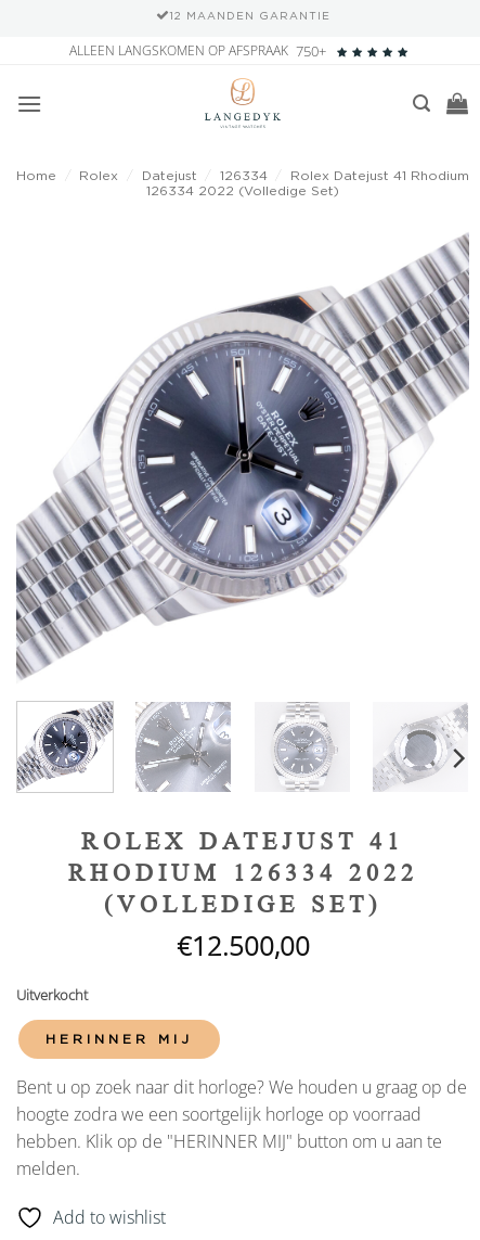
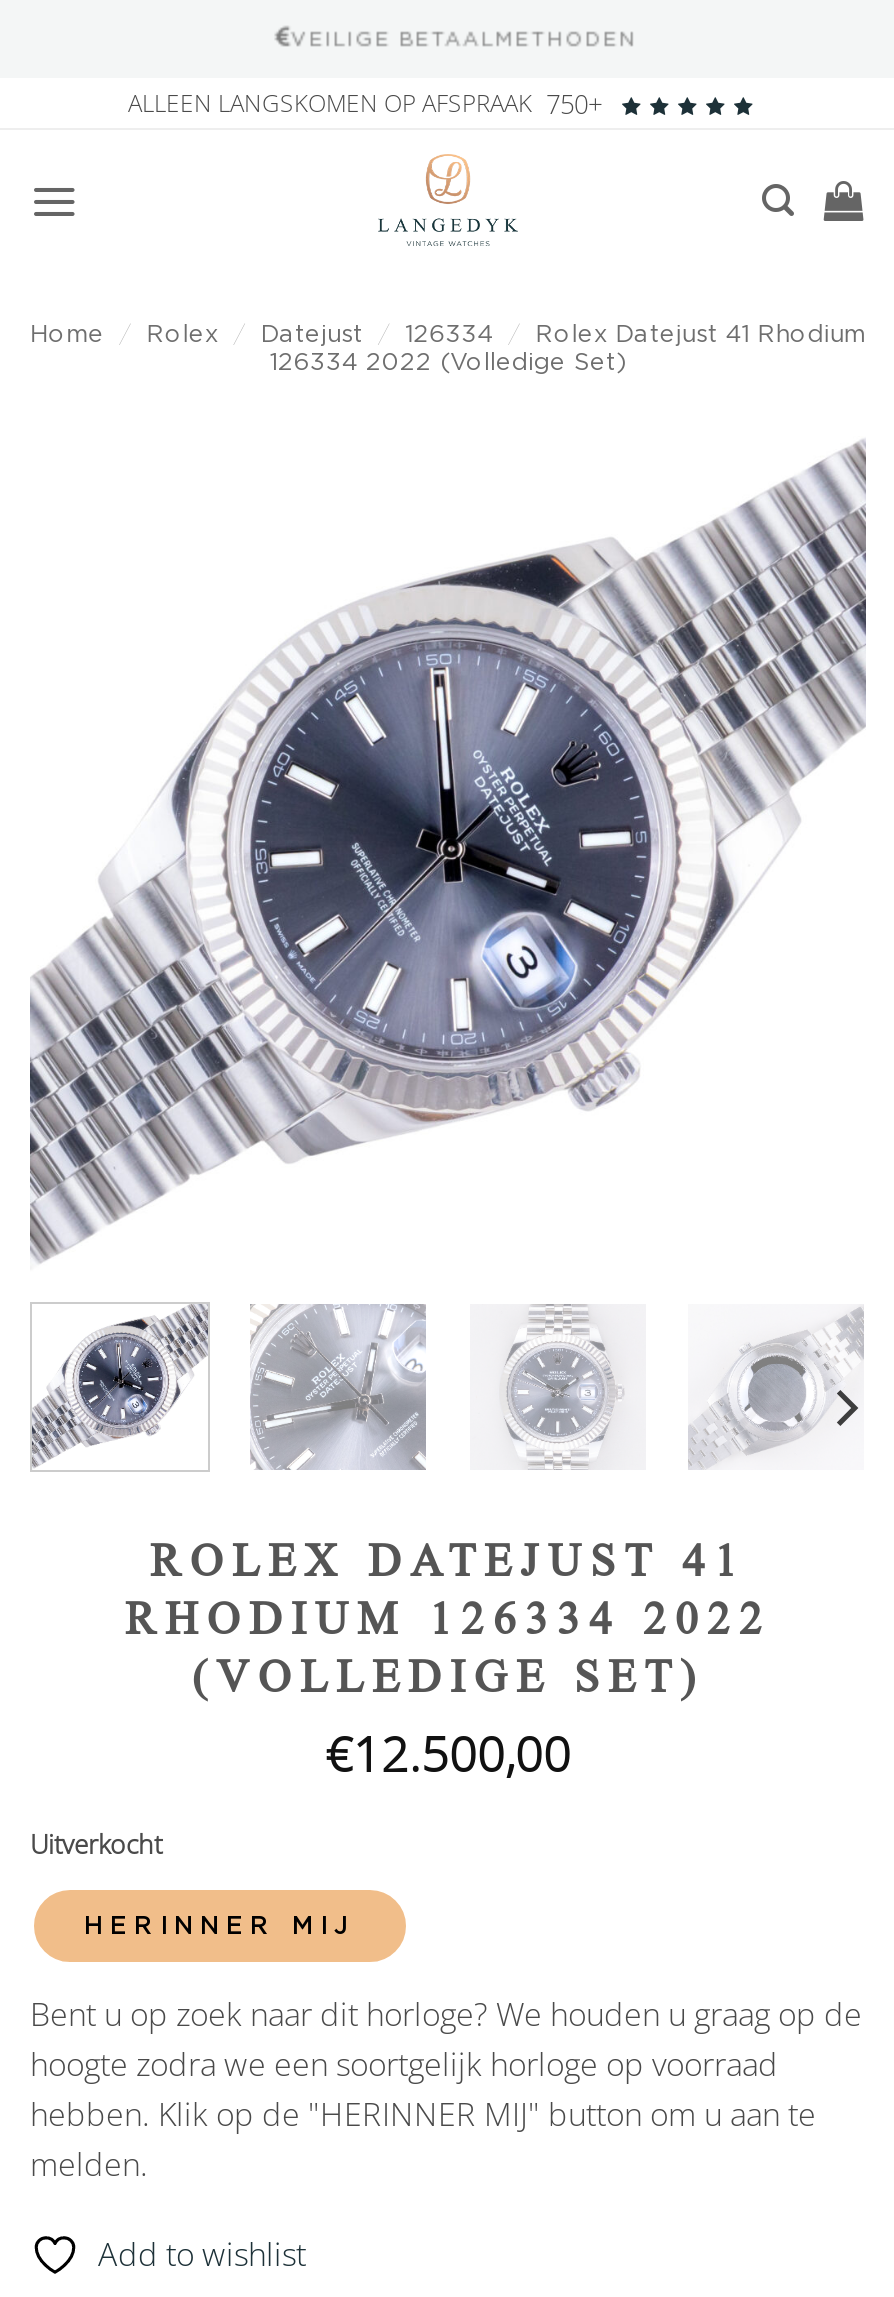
[168,9,330,21] 12 MAANDEN GARANTIE -> [282,27,628,49] VEILIGE BETAALMETHODEN

